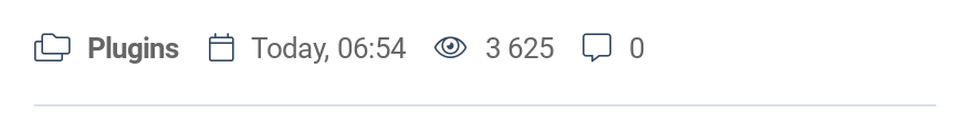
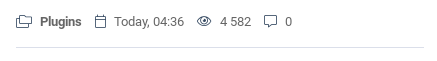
[251,32,406,65] Today, 06:54 -> [114,14,184,29] Today, 04:36
[485,32,554,65] 3 625 -> [220,14,251,29] 4 582

